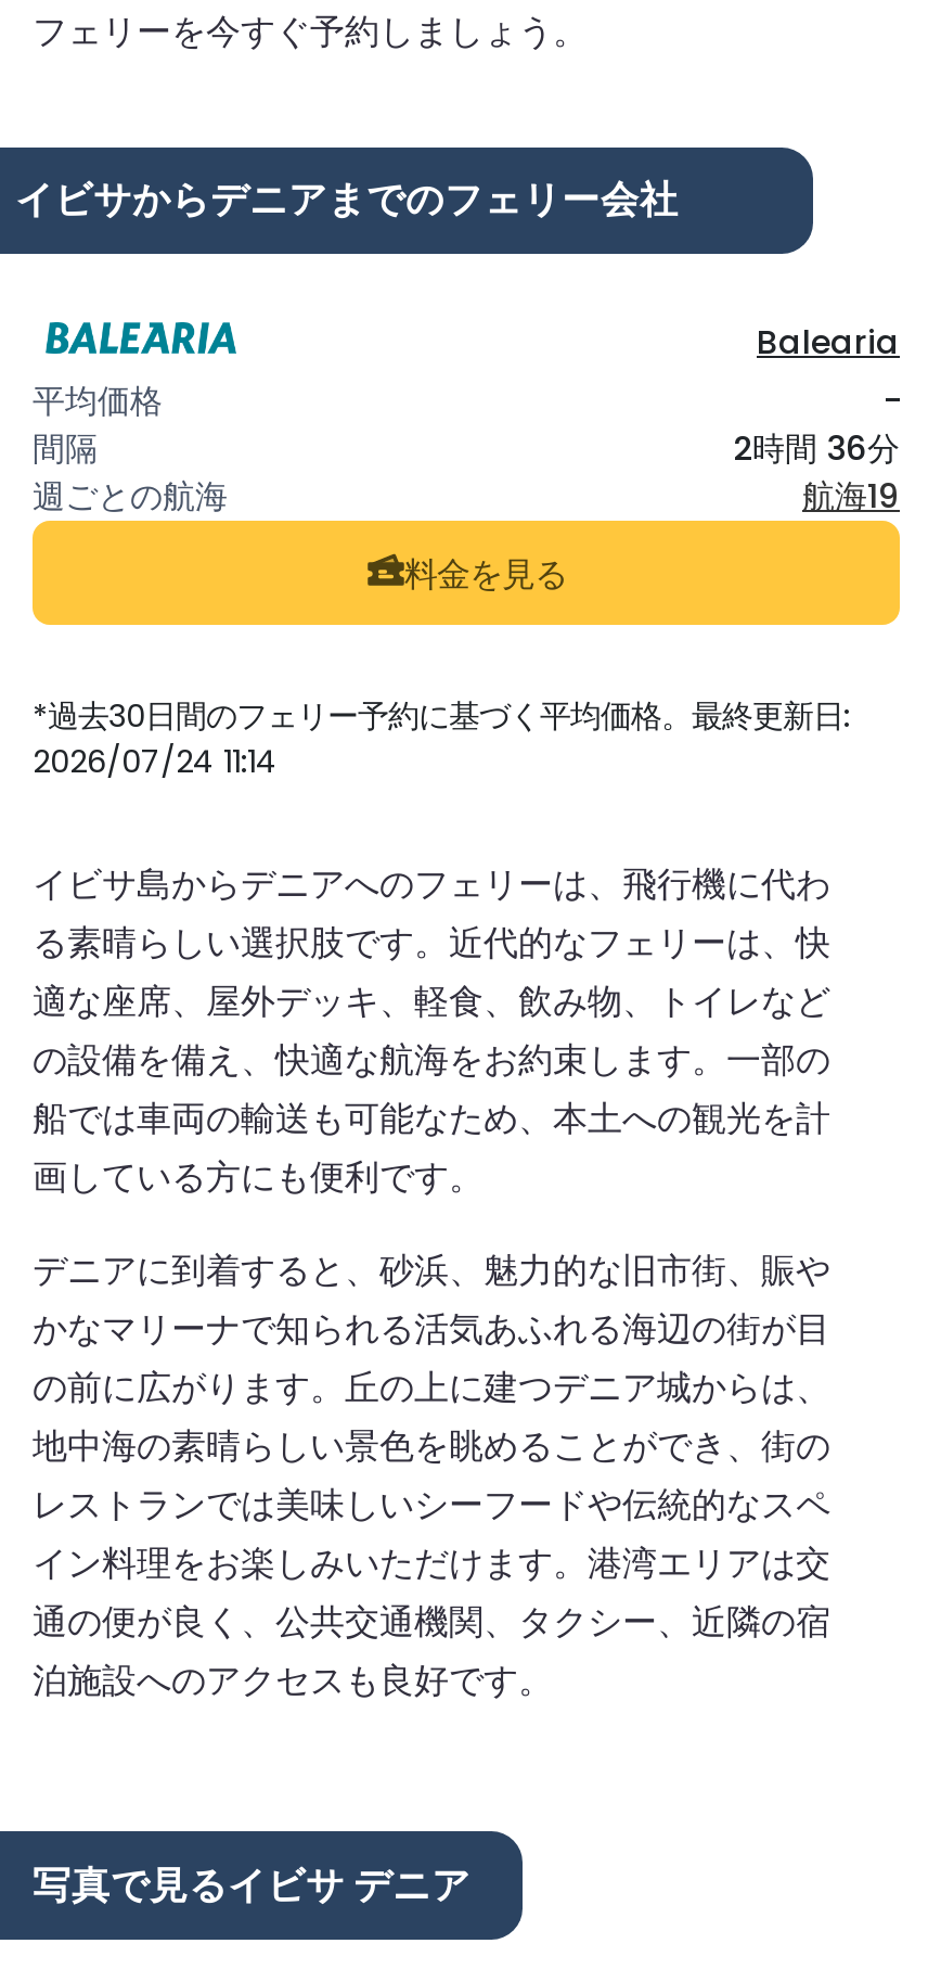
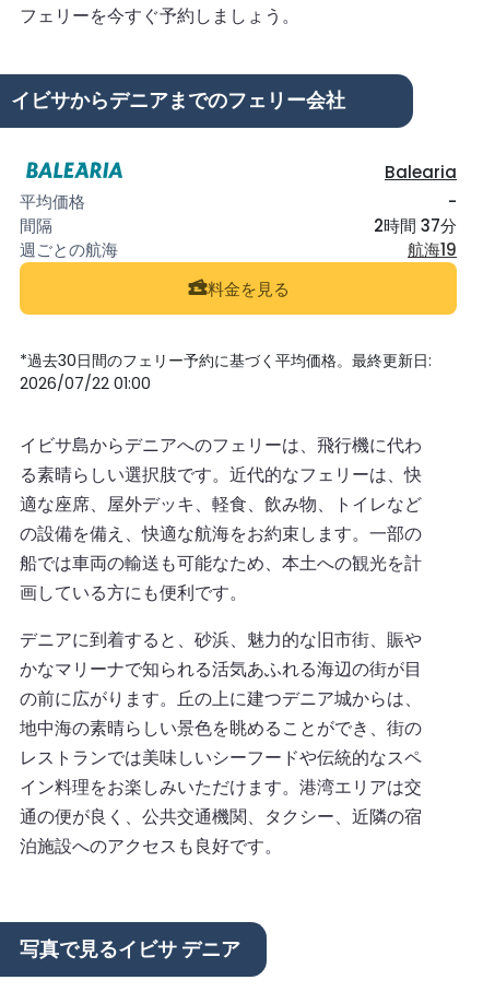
[733,426,900,471] 2時間 36分 -> [374,214,457,237] 2時間 37分
[33,741,278,784] 2026/07/24 11:14 -> [20,373,151,395] 2026/07/22 01:00

